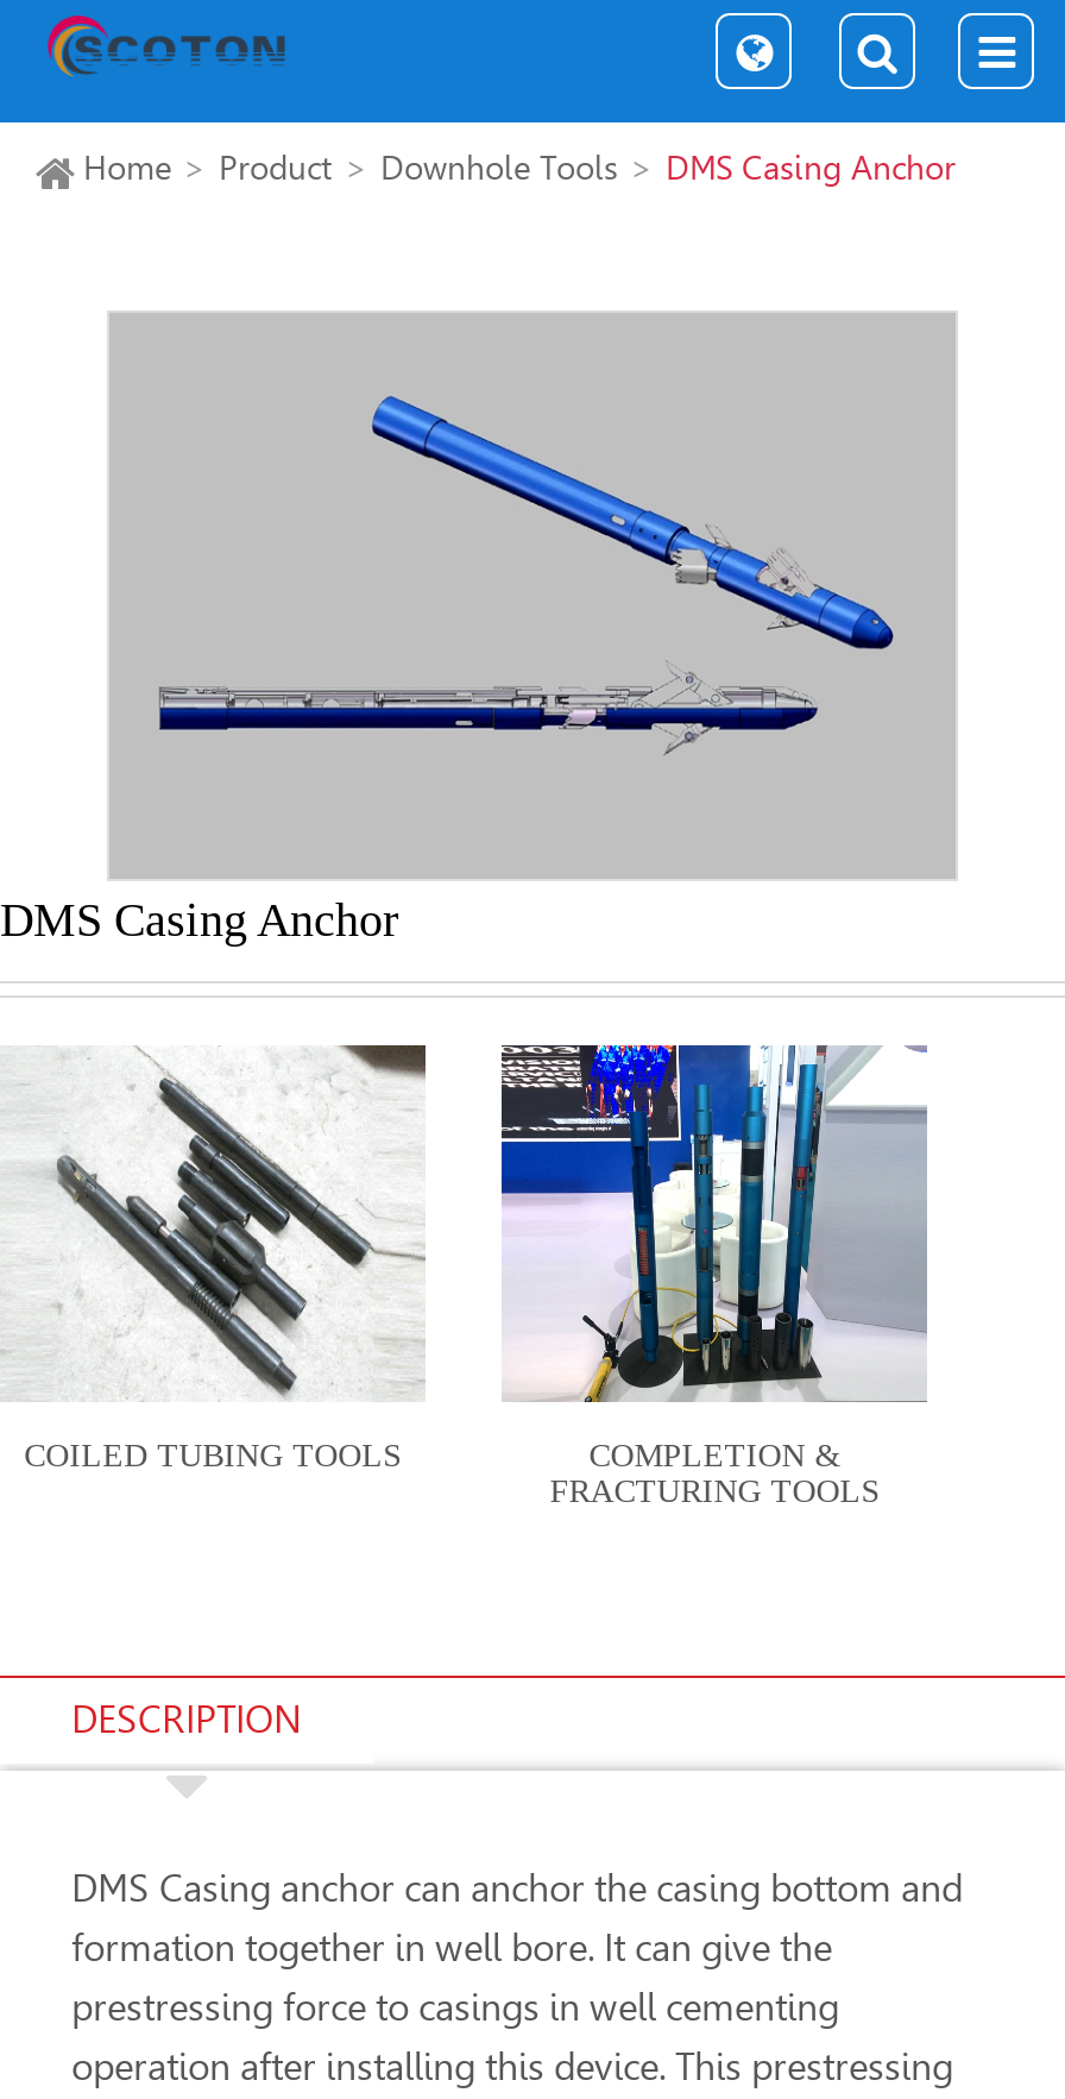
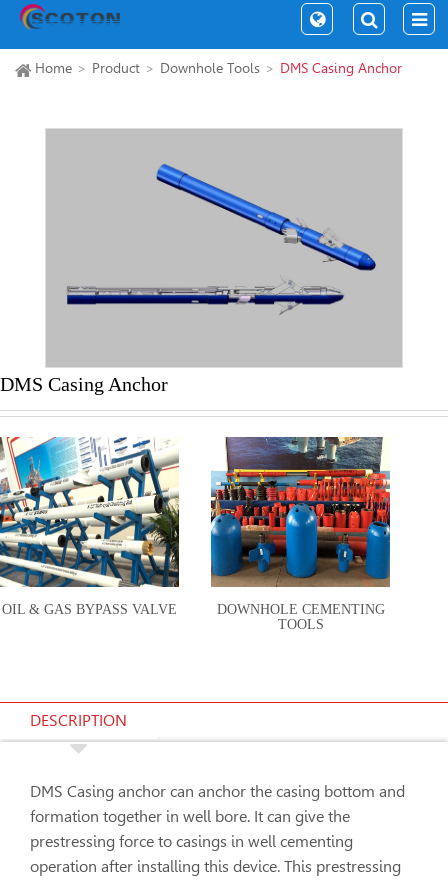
[7,1043,880,1509] [image] | COILED TUBING TOOLS | COMPLETION & | FRACTURING TOOLS -> [2,436,385,632] [image] | OIL & GAS BYPASS VALVE | DOWNHOLE CEMENTING | TOOLS
[499,1043,929,1402] [image] -> [210,436,391,588] [image]

